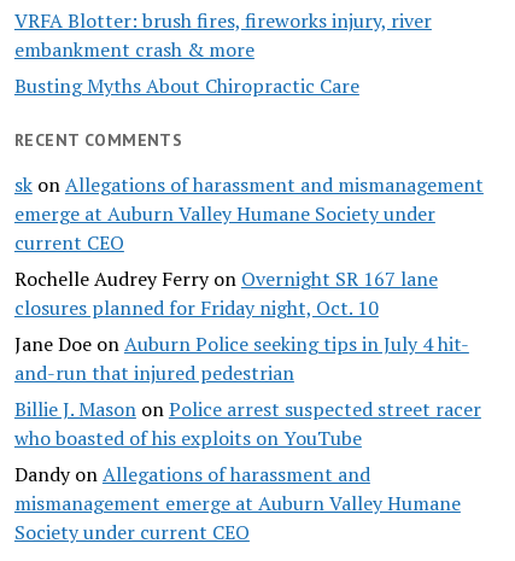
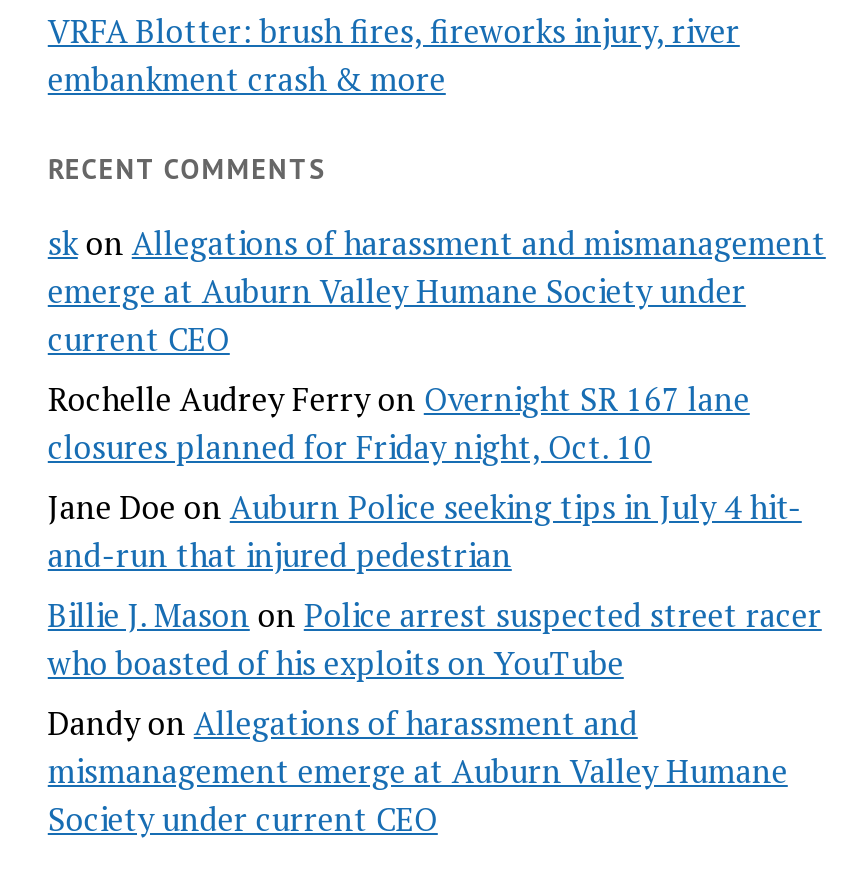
[14,73,359,99] Busting Myths About Chiropractic Care -> none

